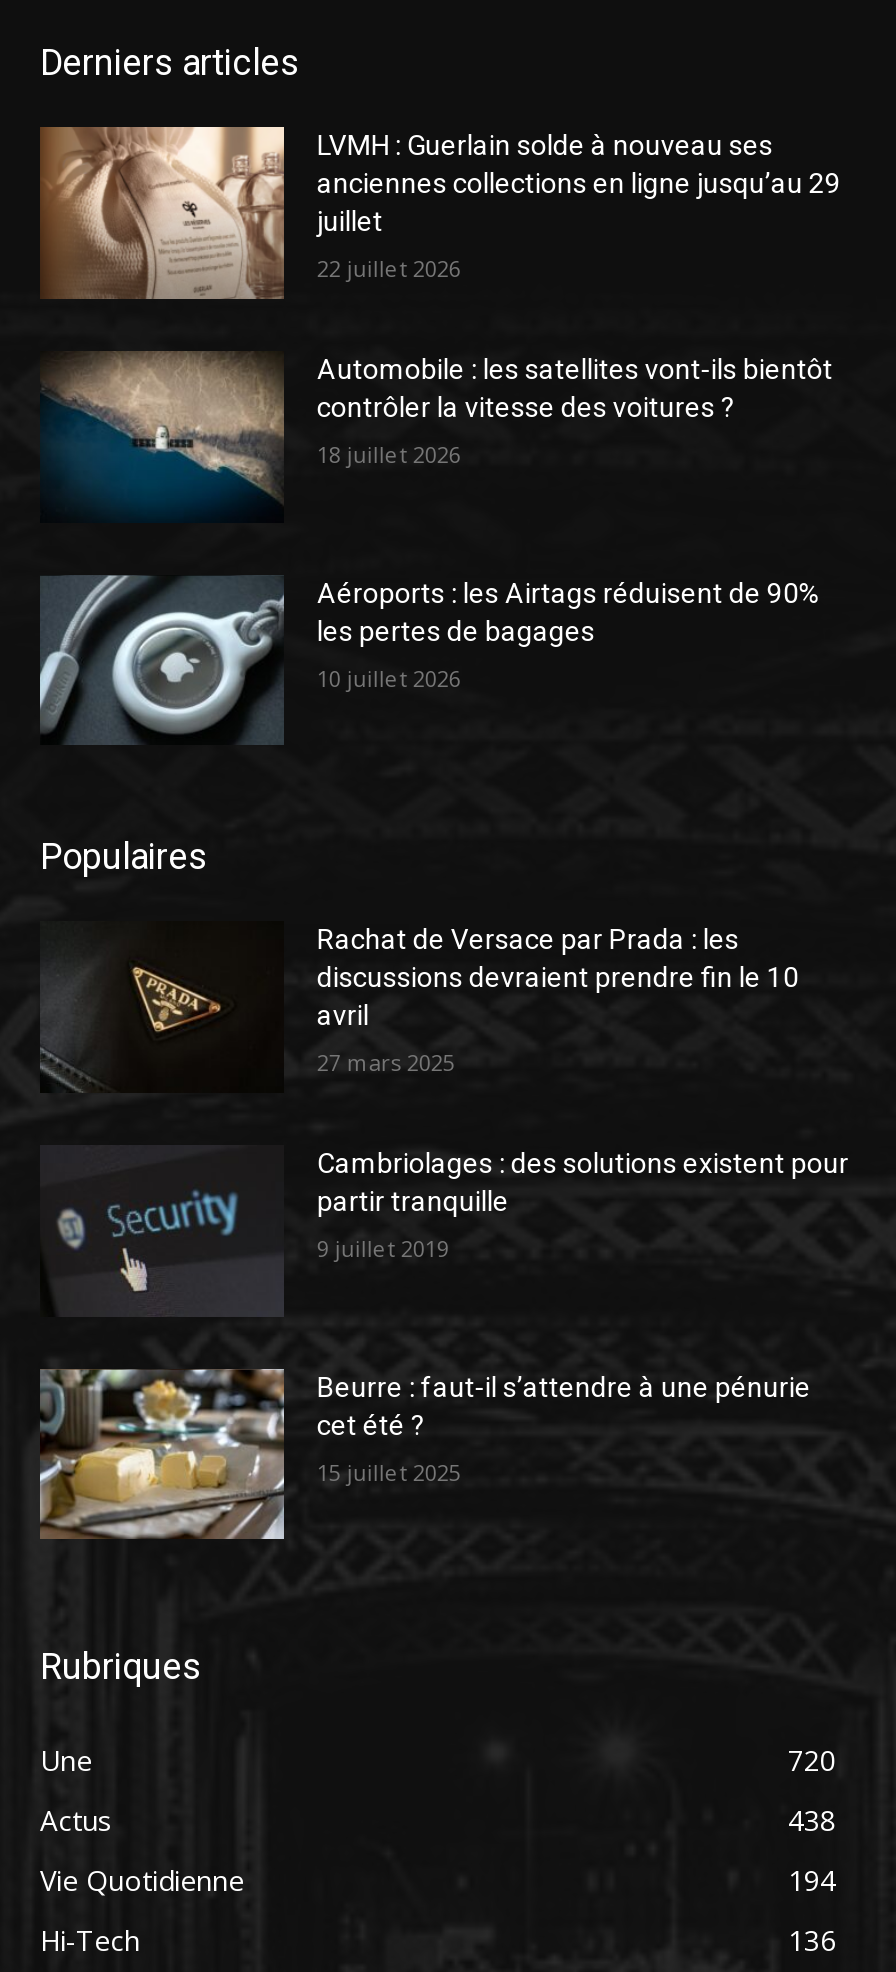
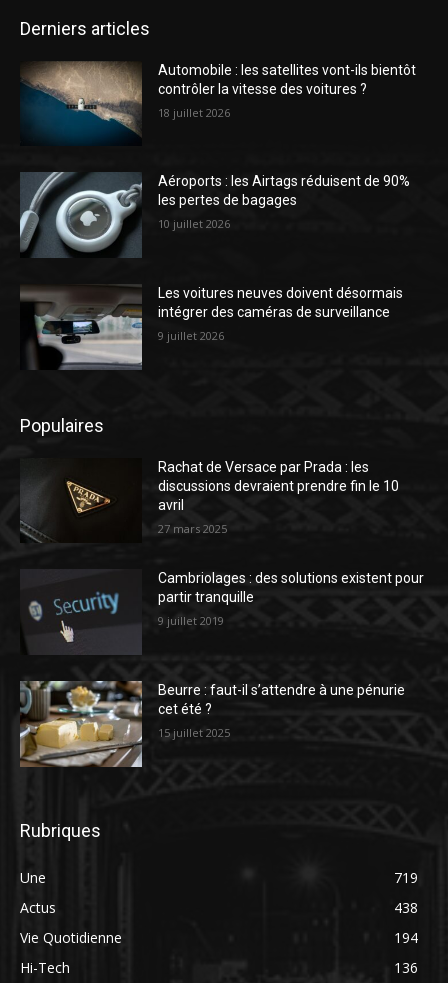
[38,124,841,300] [image] | LVMH : Guerlain solde à nouveau ses | anciennes collections en ligne jusqu’au 29 | juillet | 22 juillet 2026 -> none
moved [26,344,833,692] -> [13,57,416,231]: [image] | Automobile : les satellites vont-ils bientôt | contrôler la vitesse des voitures ? | 18 juillet 2026 | Aéroports : les Airtags réduisent de 90% | les pertes de bagages | 10 juillet 2026
none -> [20,285,403,370] [image] | Les voitures neuves doivent désormais | intégrer des caméras de surveillance | 9 juillet 2026
[788,1742,836,1780] 720 -> [394,868,418,887] 719

